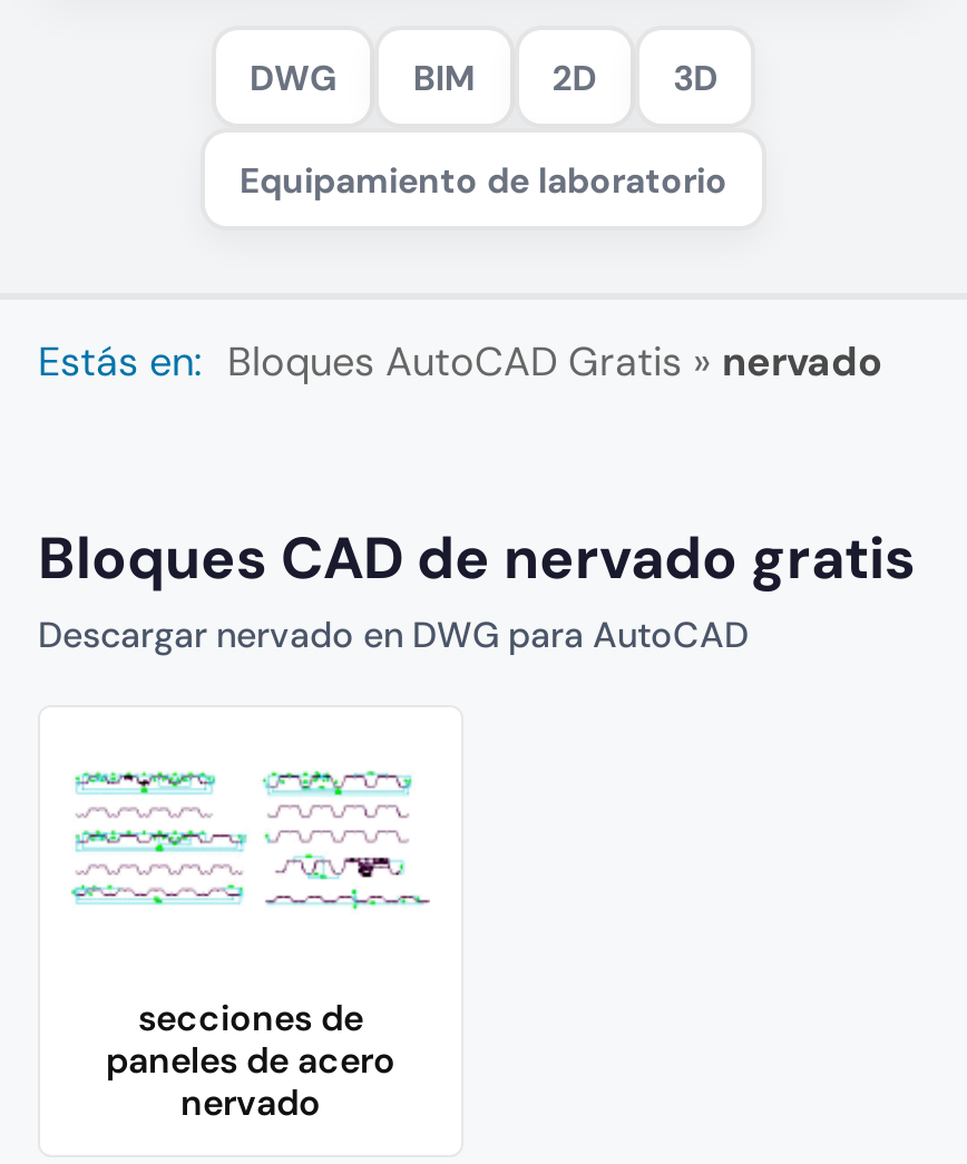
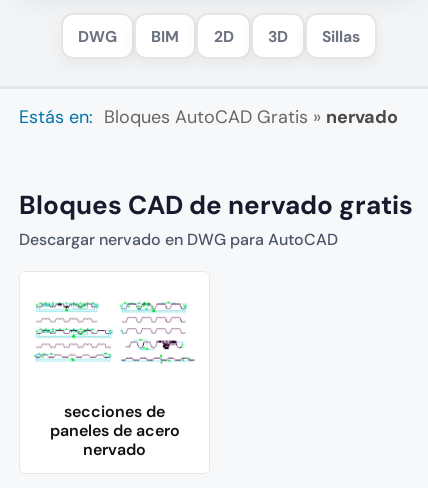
[240,156,727,203] Equipamiento de laboratorio -> [322,25,360,46] Sillas

